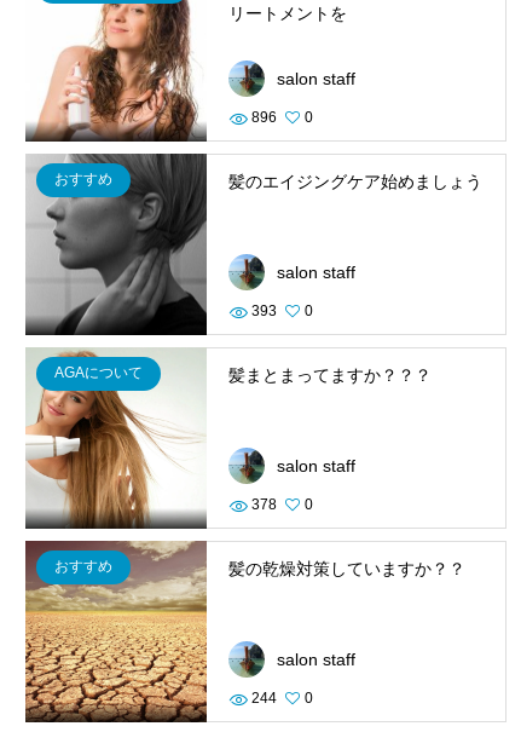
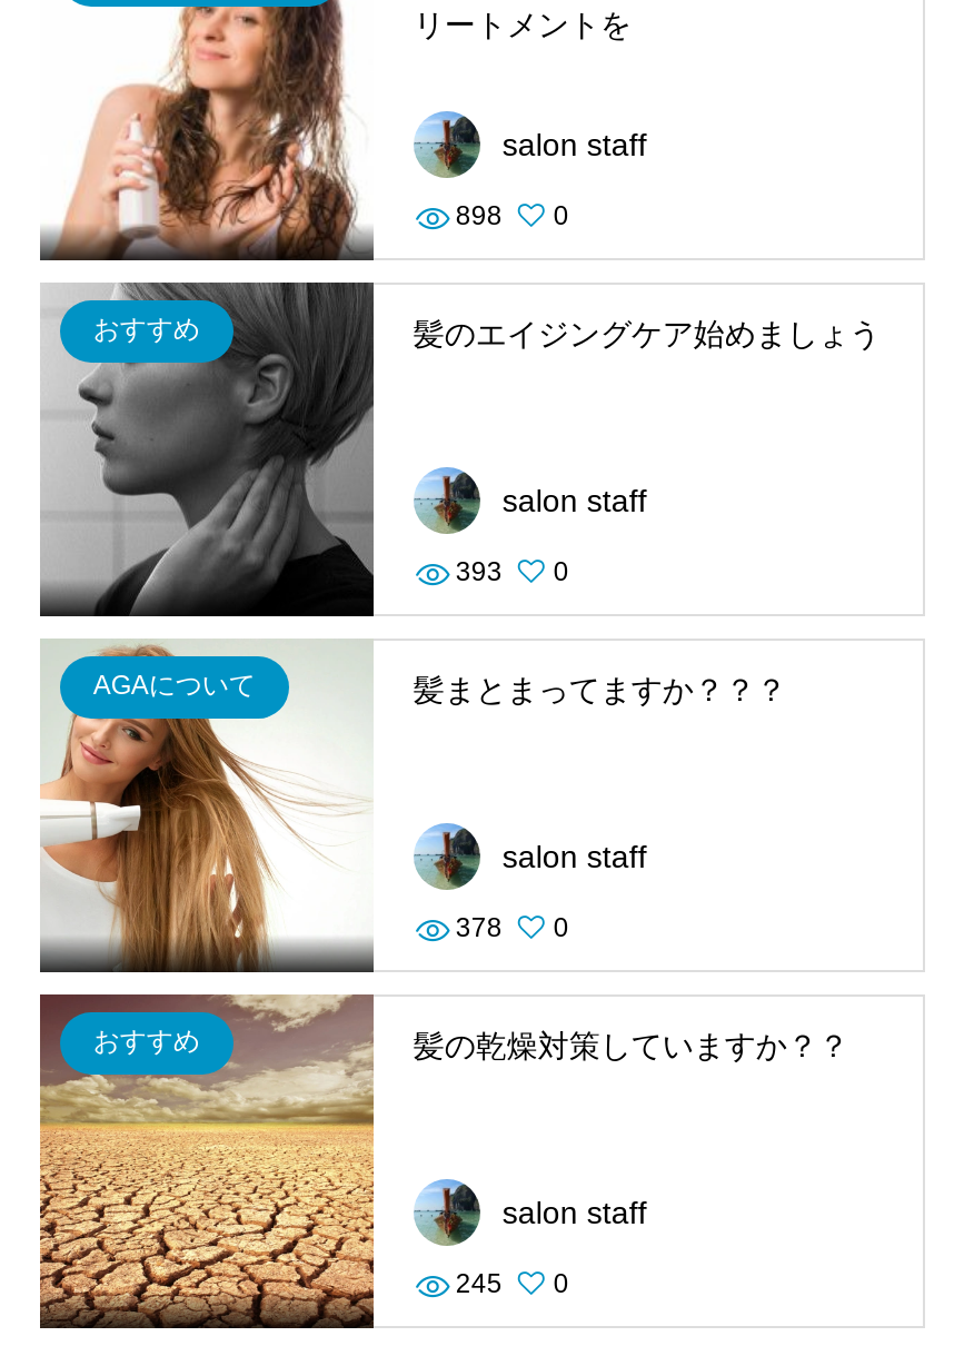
[251,109,313,126] 896 0 -> [456,200,569,231] 898 0
[251,690,313,707] 244 0 -> [456,1268,569,1299] 245 0

